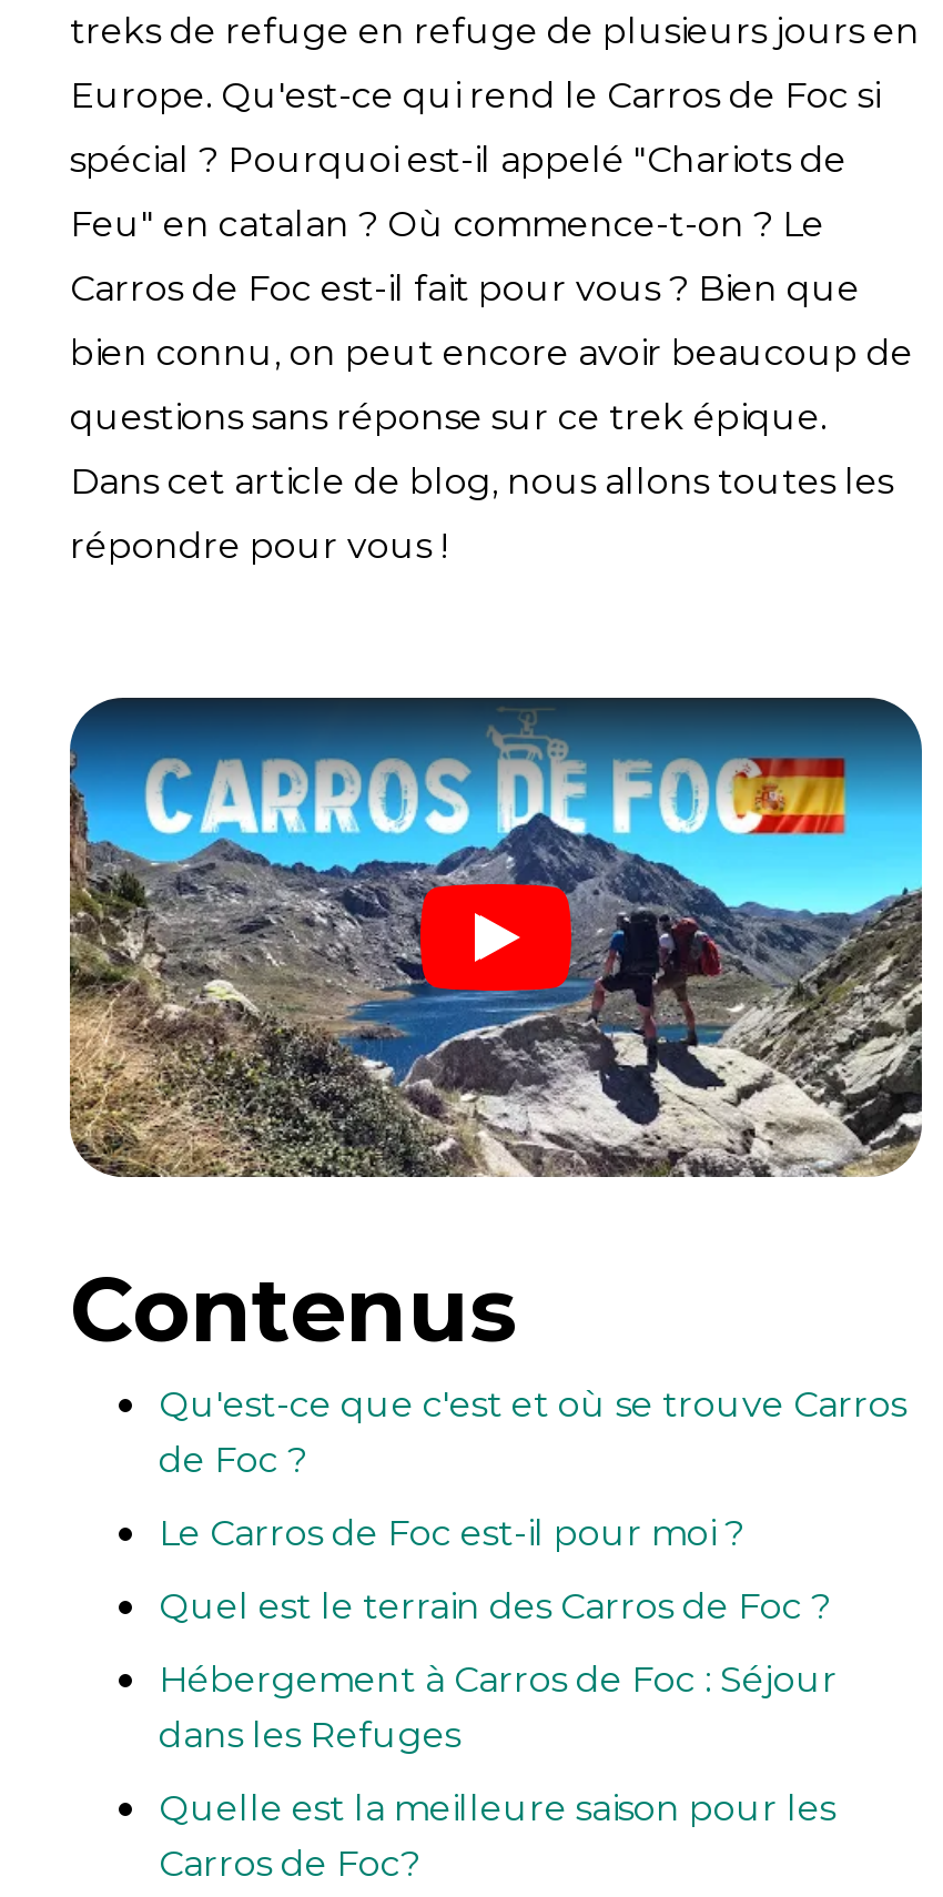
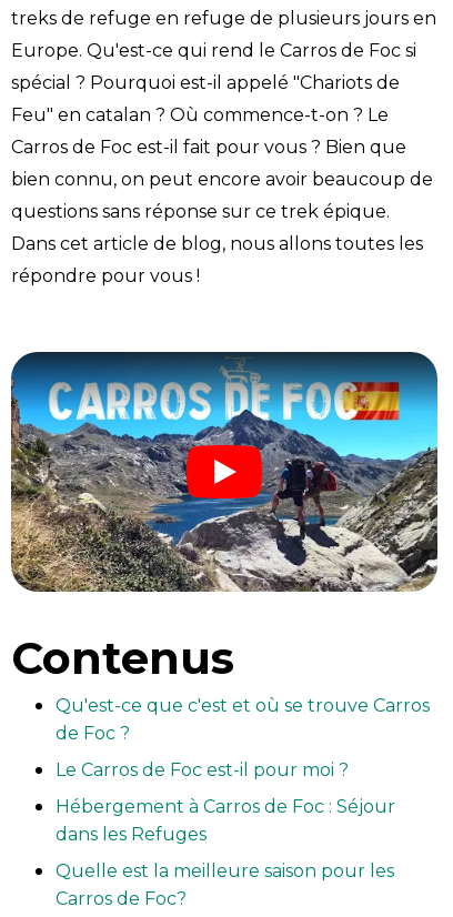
[159,1585,831,1627] Quel est le terrain des Carros de Foc ? -> none

